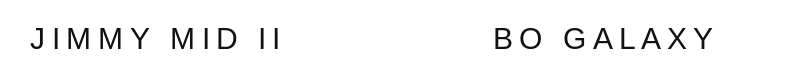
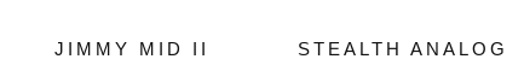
[493,20,719,54] BO GALAXY -> [298,38,508,59] STEALTH ANALOG

